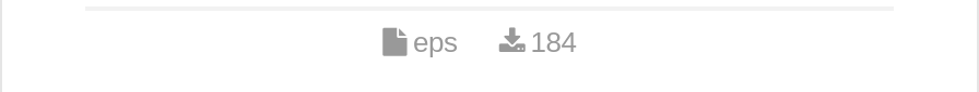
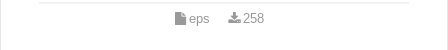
[530,25,576,58] 184 -> [243,11,264,26] 258

